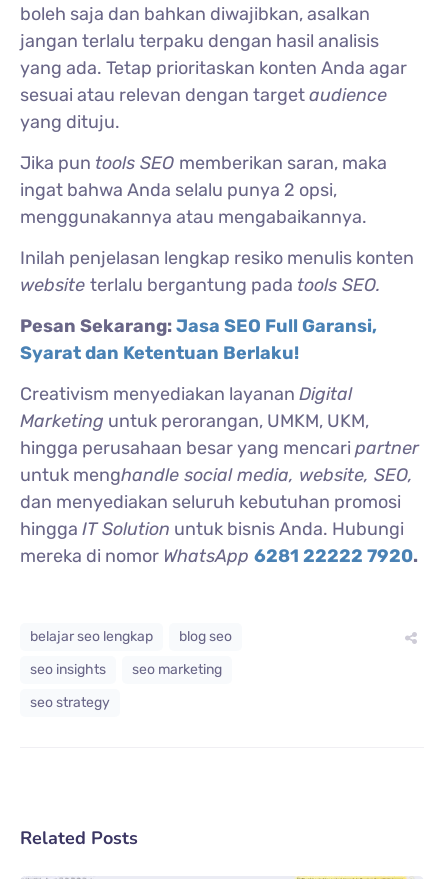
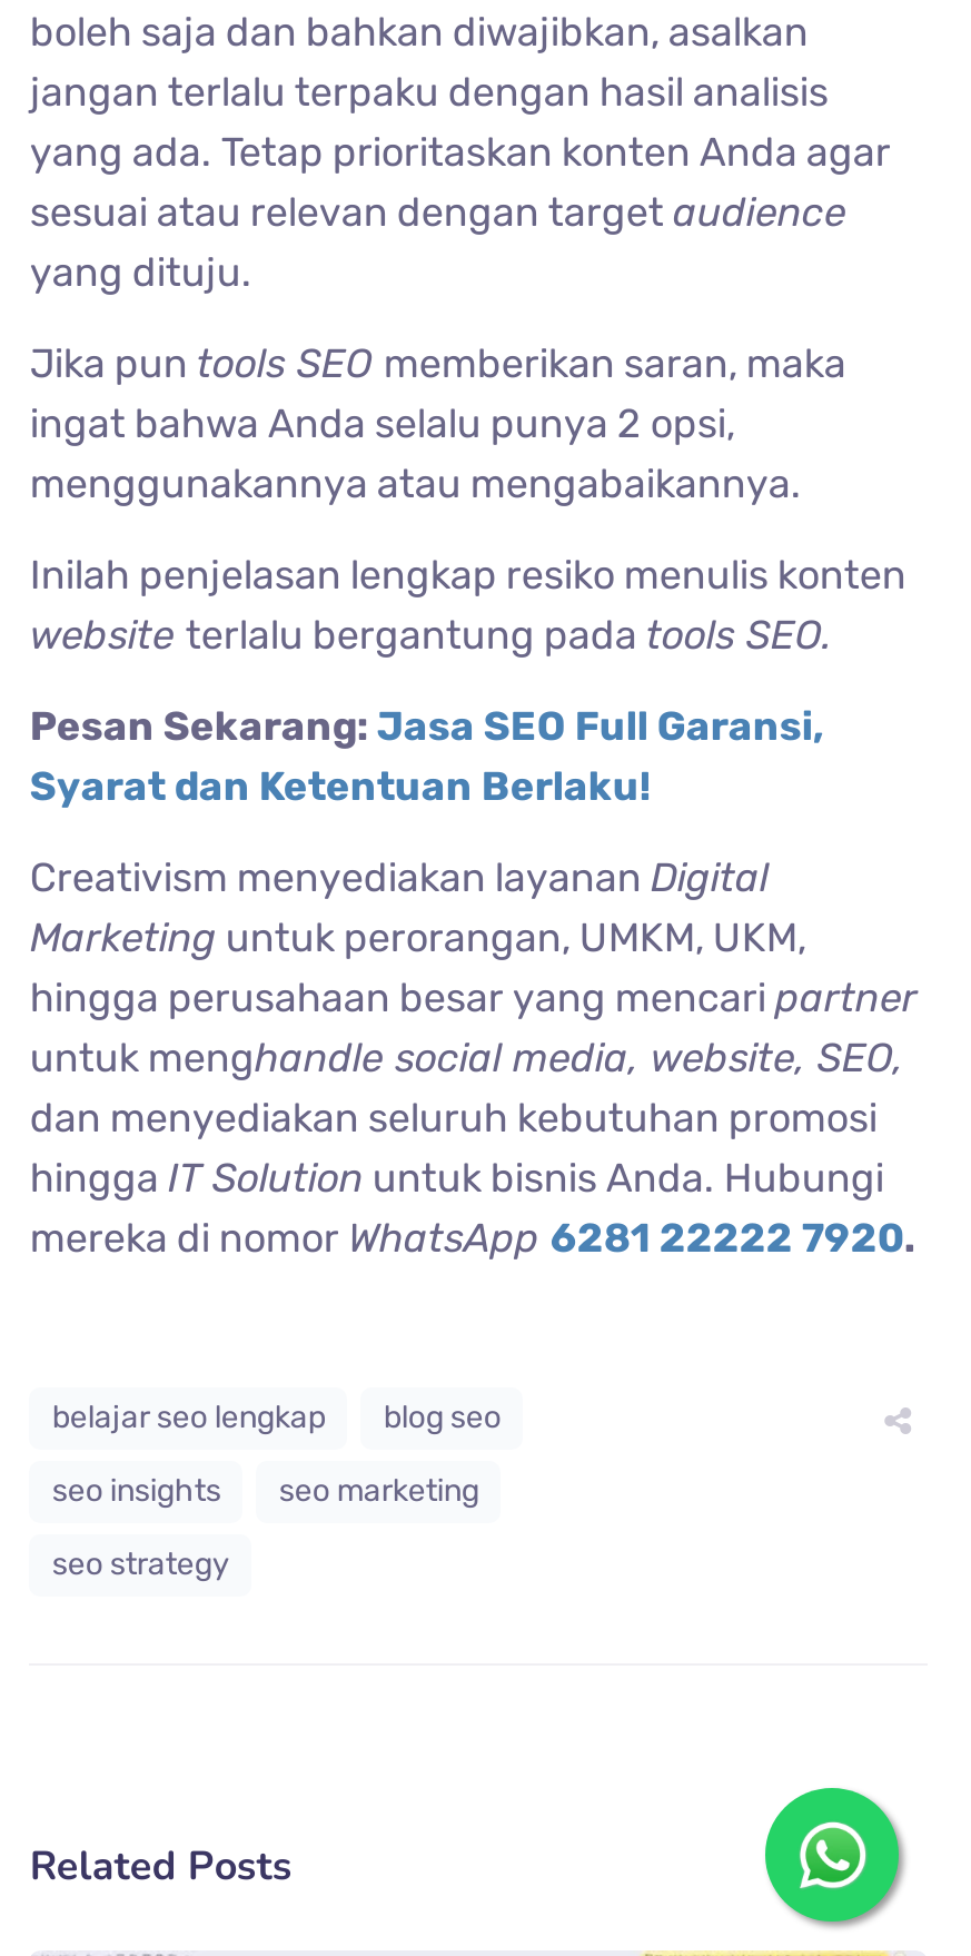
none -> [763,1785,908,1929] [image]

